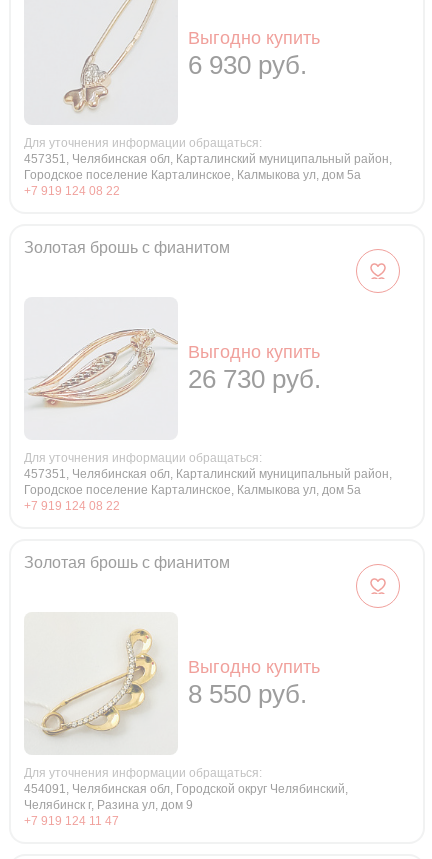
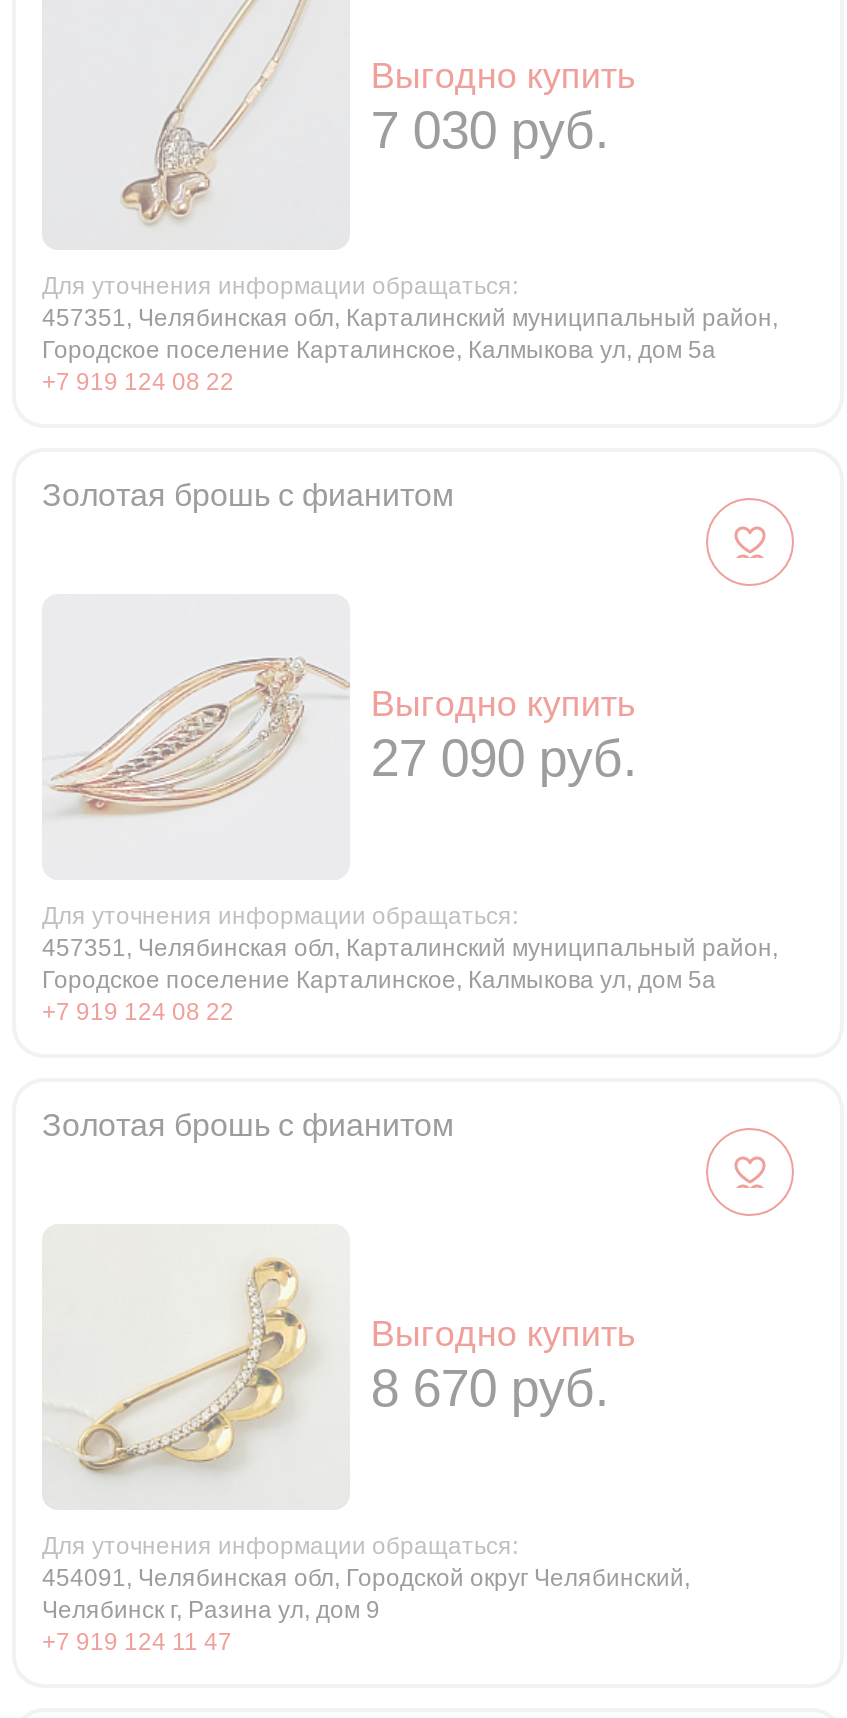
[188,49,307,79] 6 930 руб. -> [371,99,609,159] 7 030 руб.
[188,364,321,394] 26 730 руб. -> [371,729,637,789] 27 090 руб.
[188,679,307,709] 8 550 руб. -> [371,1358,609,1418] 8 670 руб.

